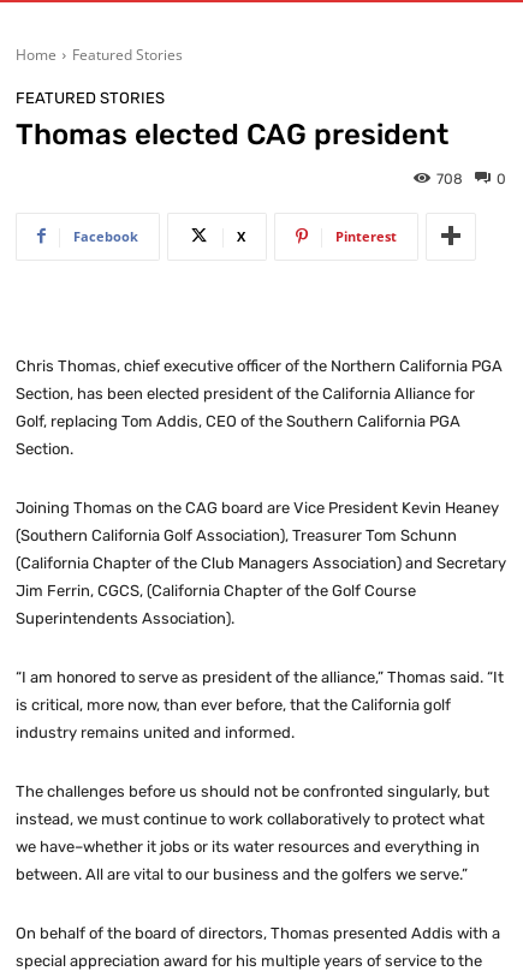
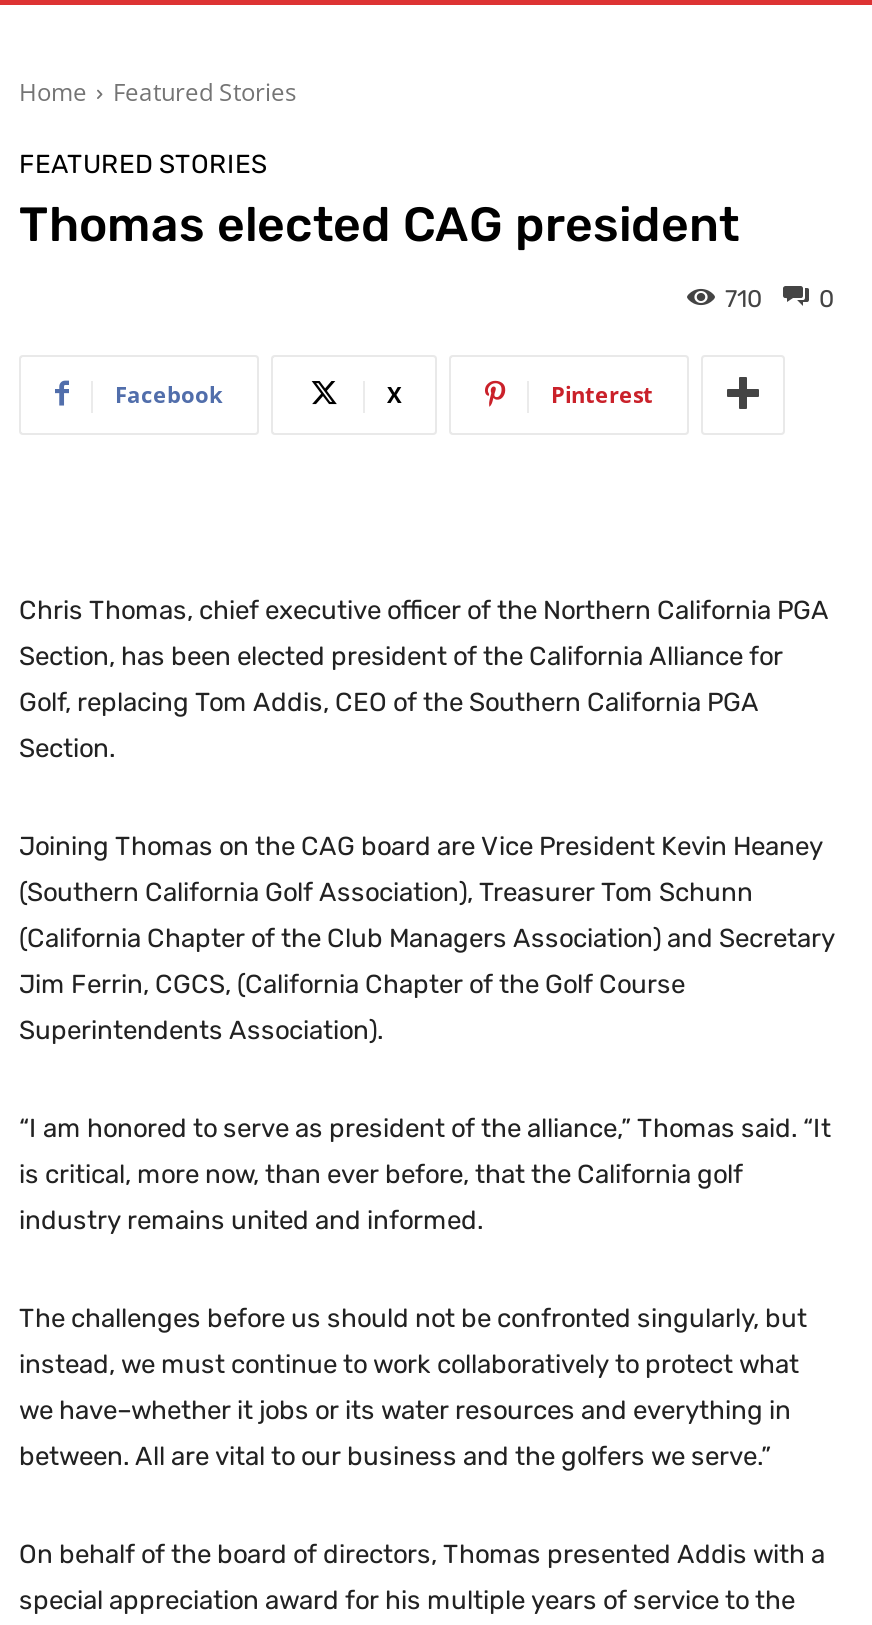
[436,171,506,187] 708 0 -> [725,285,835,313] 710 0

